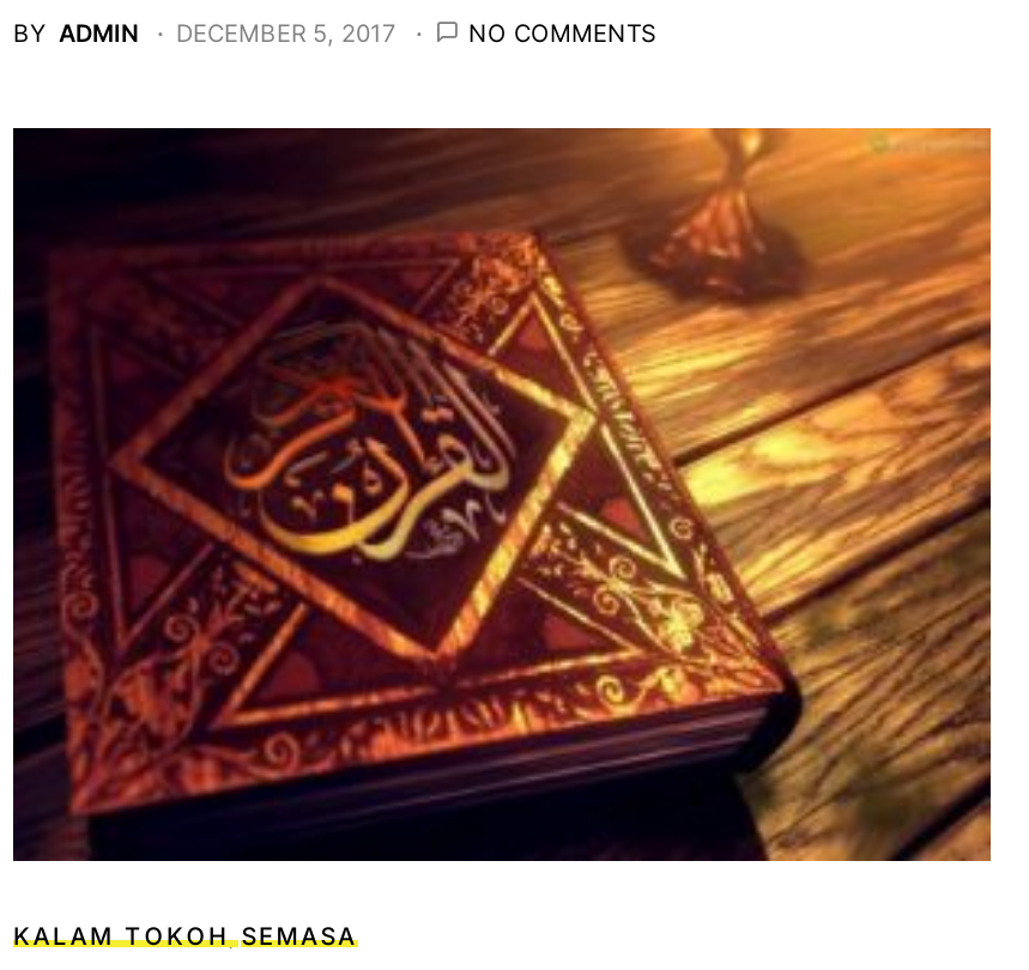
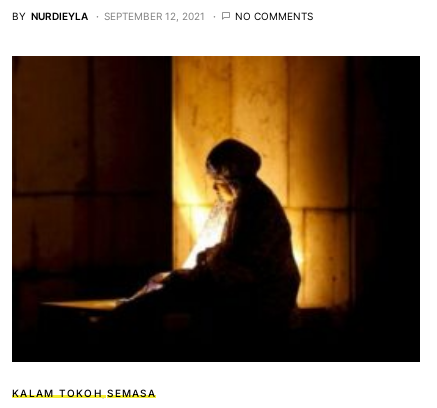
[13,17,397,46] BY ADMIN | DECEMBER 5, 2017 -> [12,10,205,22] BY NURDIEYLA | SEPTEMBER 12, 2021
[13,126,993,863] [image] -> [12,55,421,363] [image]

